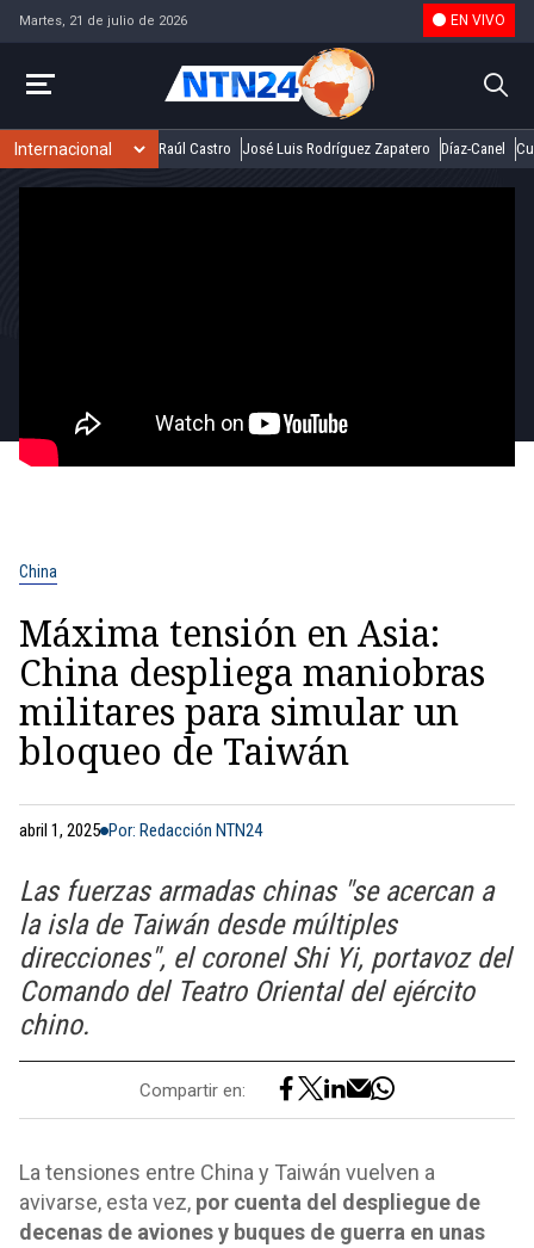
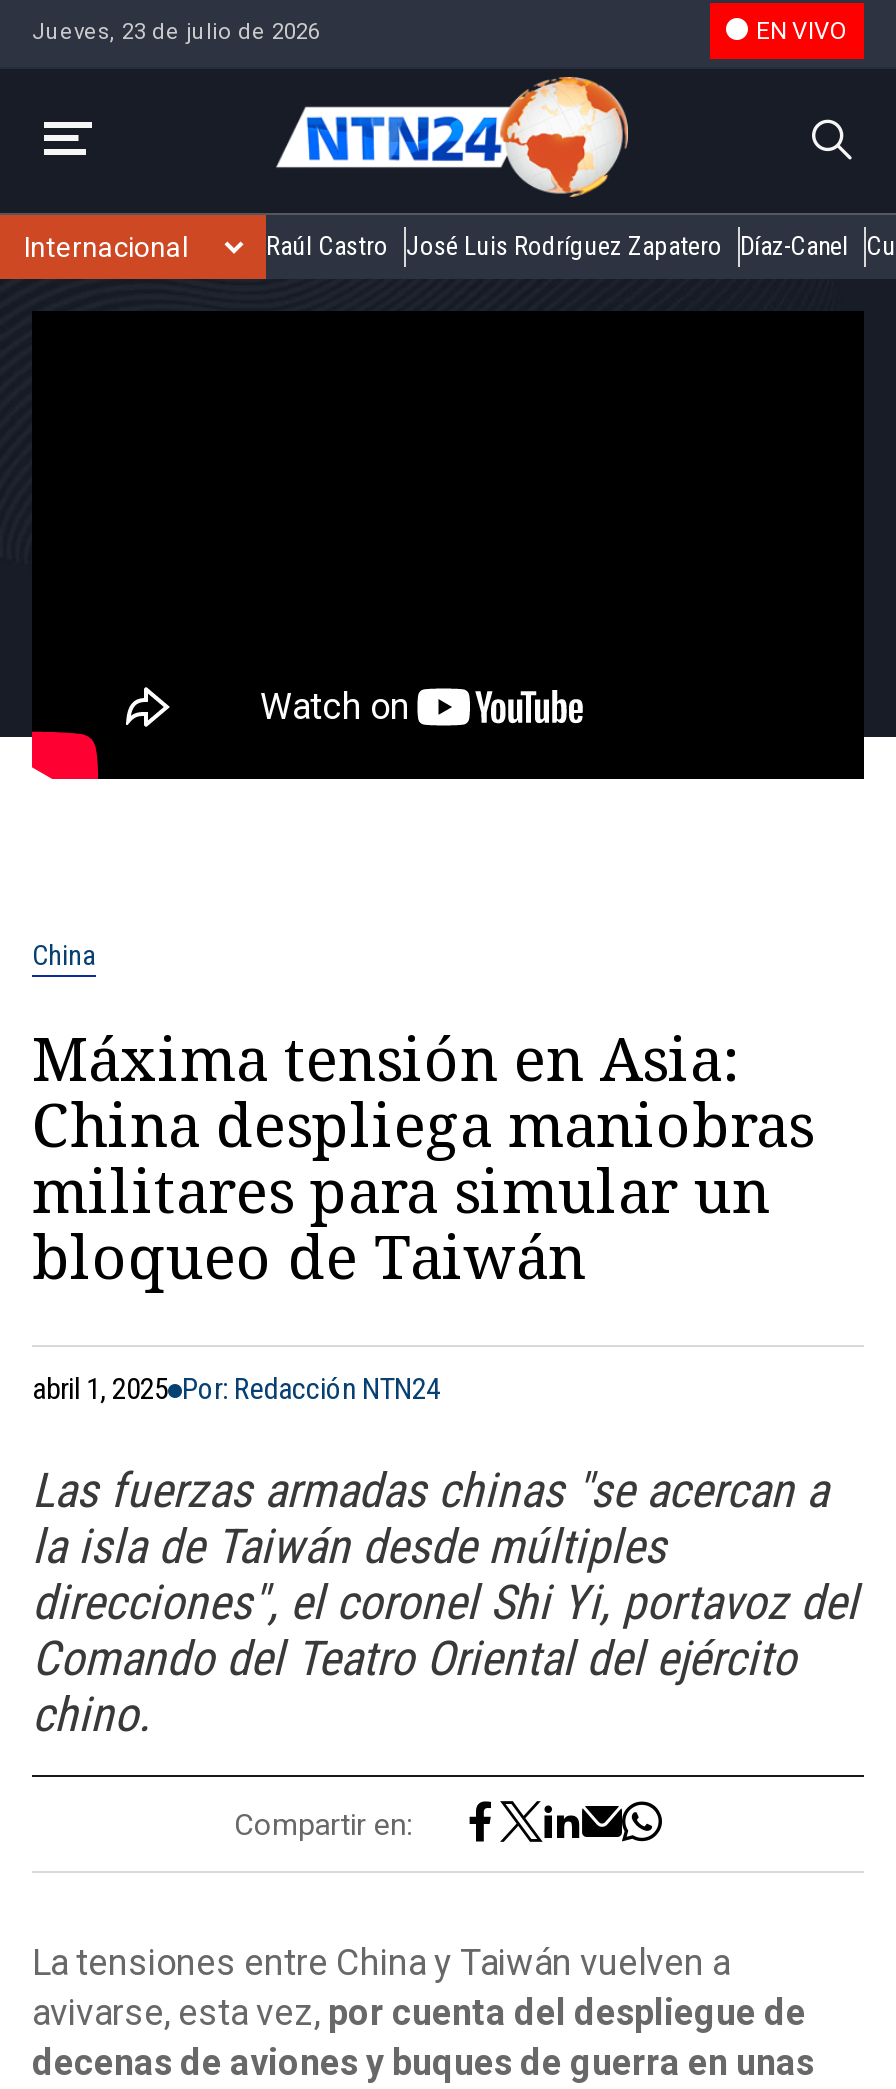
[19,13,187,28] Martes, 21 de julio de 2026 -> [32,18,320,44] Jueves, 23 de julio de 2026

